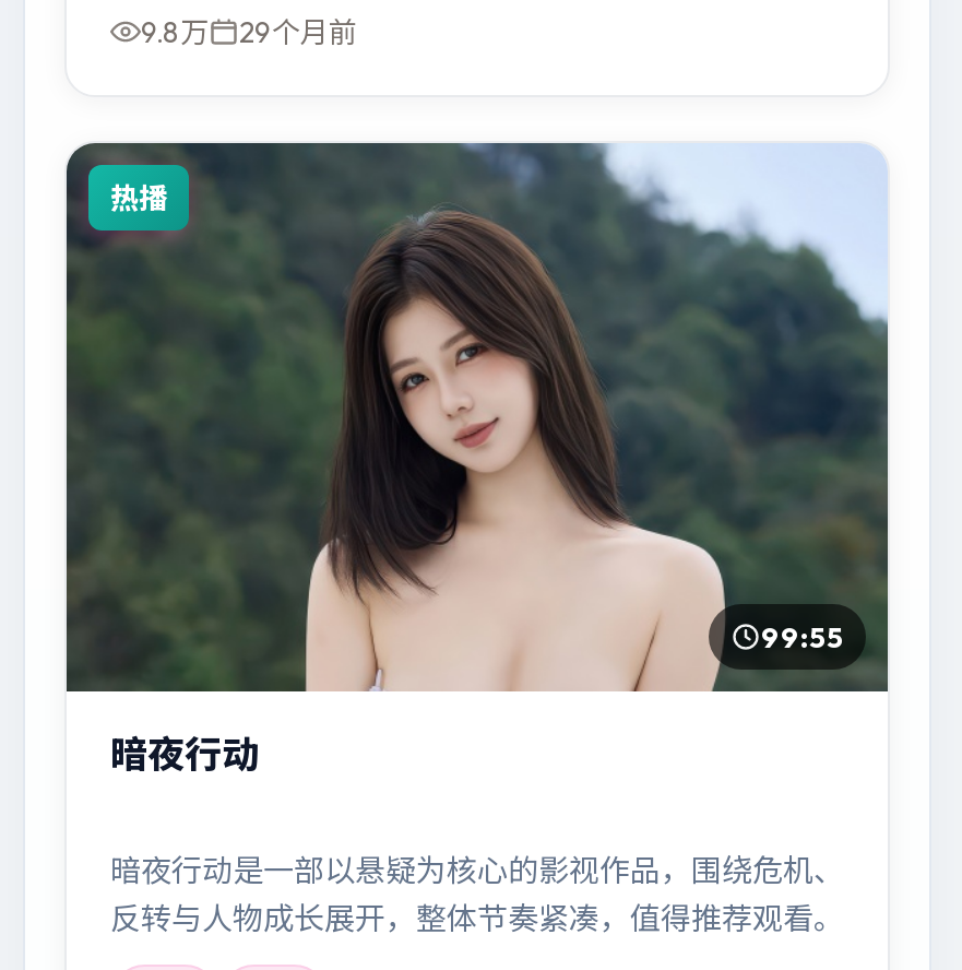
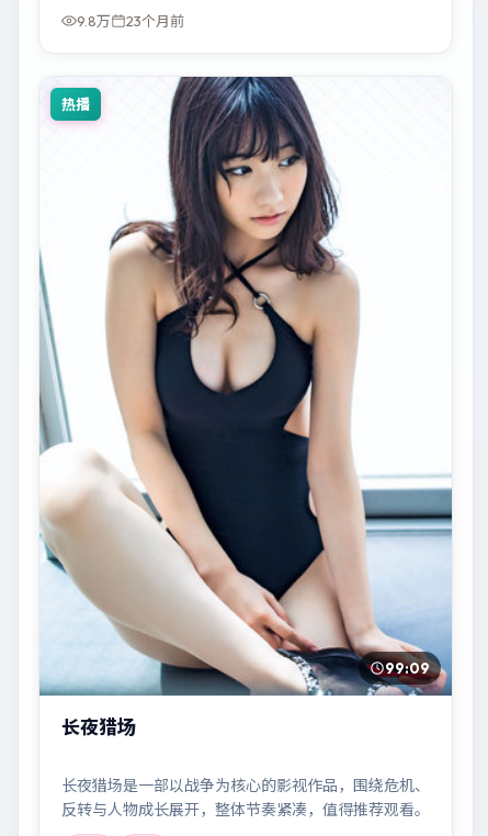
[141,14,357,49] 9.8万 29个月前 -> [77,12,184,30] 9.8万 23个月前
[64,141,890,694] [image] | 99:55 -> [38,77,453,697] [image] | 99:09
[110,730,259,776] 暗夜行动 -> [61,715,136,738] 长夜猎场
[110,850,844,890] 暗夜行动是一部以悬疑为核心的影视作品，围绕危机、 -> [61,776,430,795] 长夜猎场是一部以战争为核心的影视作品，围绕危机、

